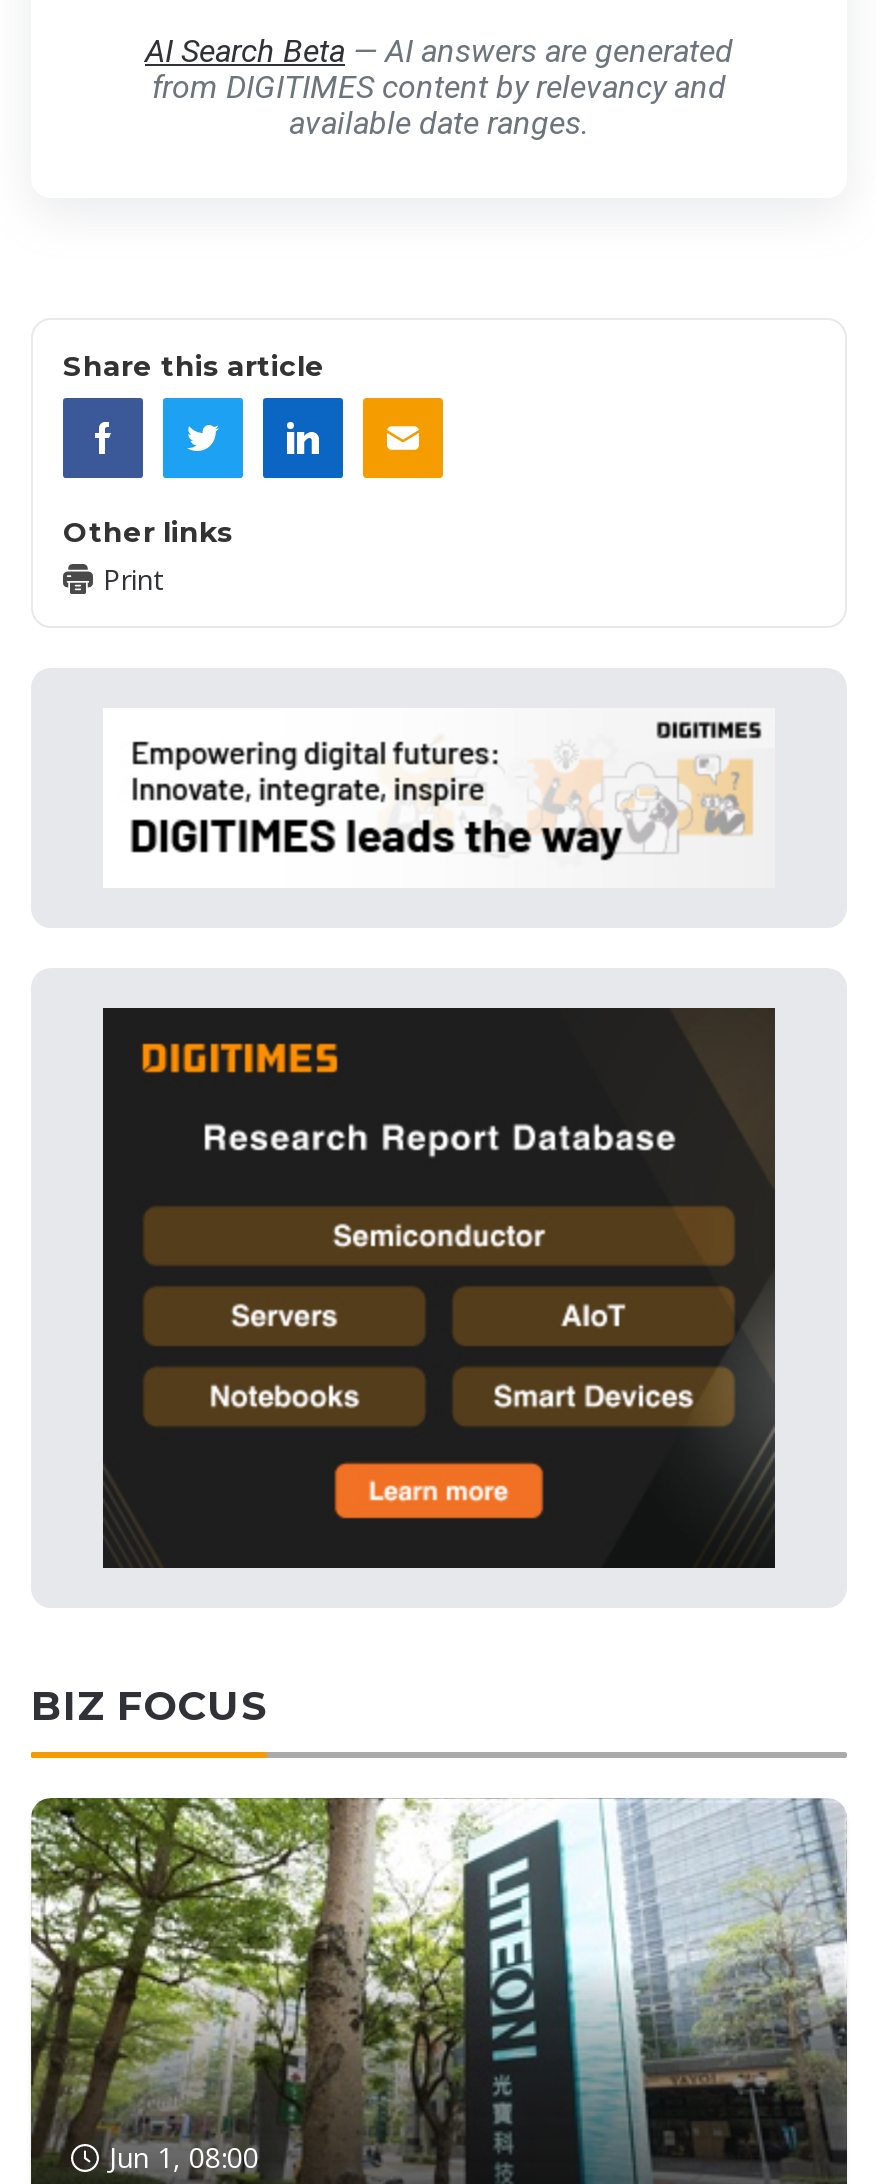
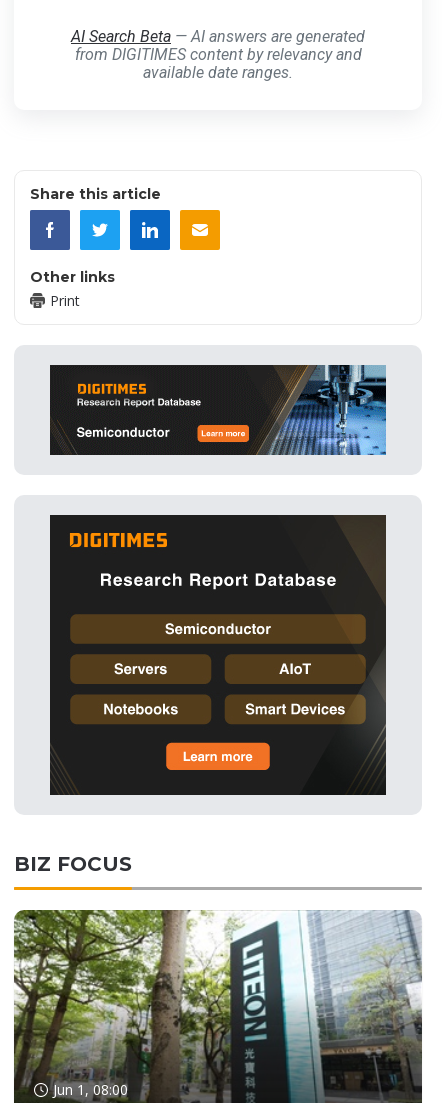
[103,708,775,888] [image] -> [49,364,387,456] [image]

